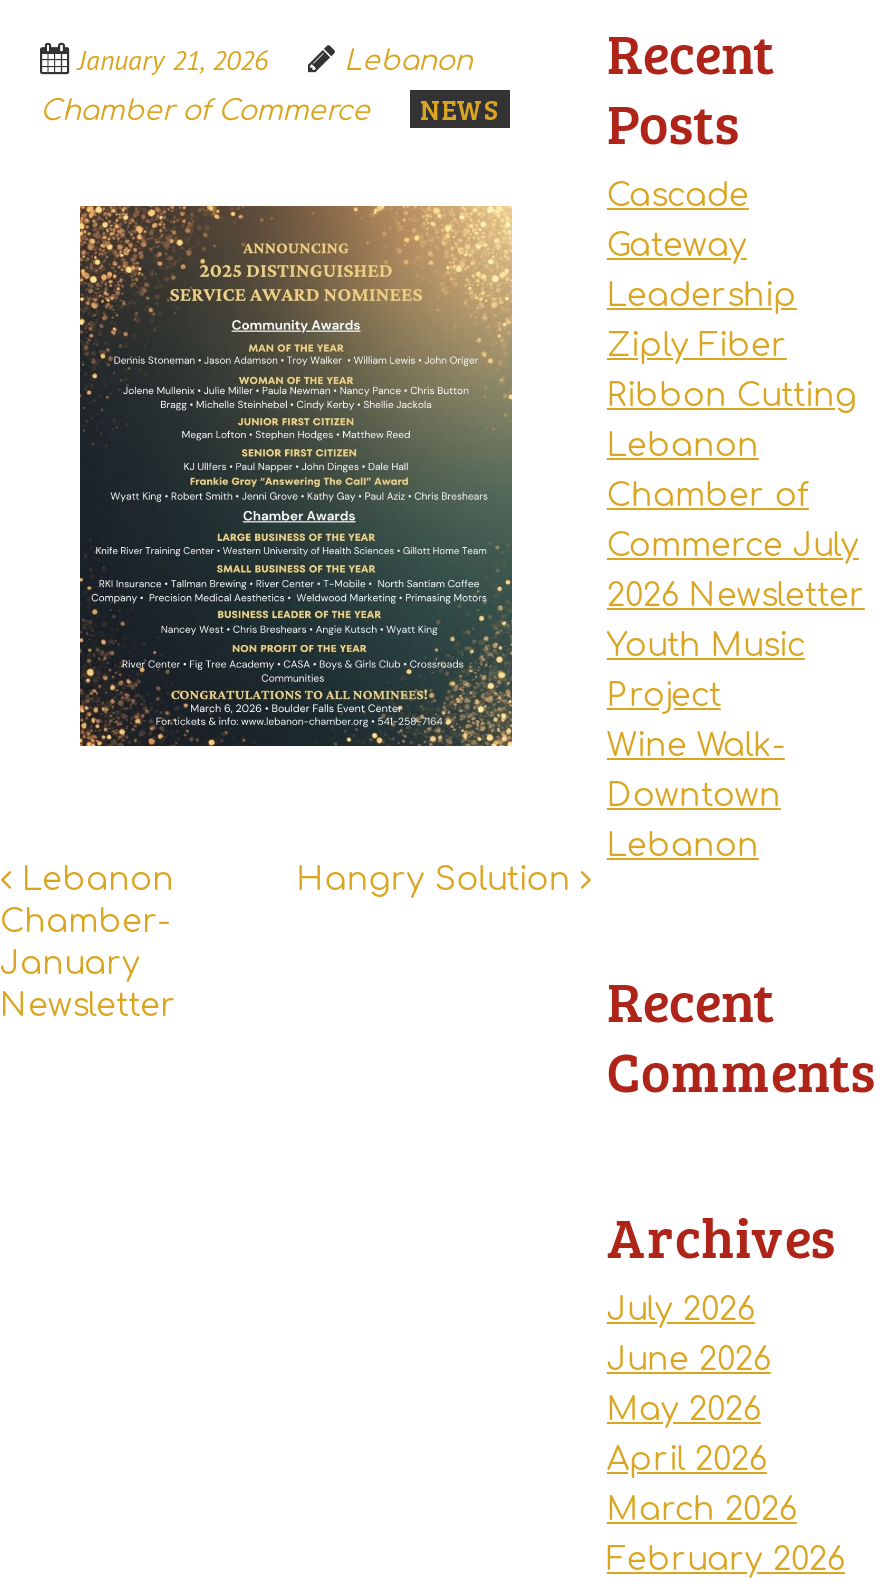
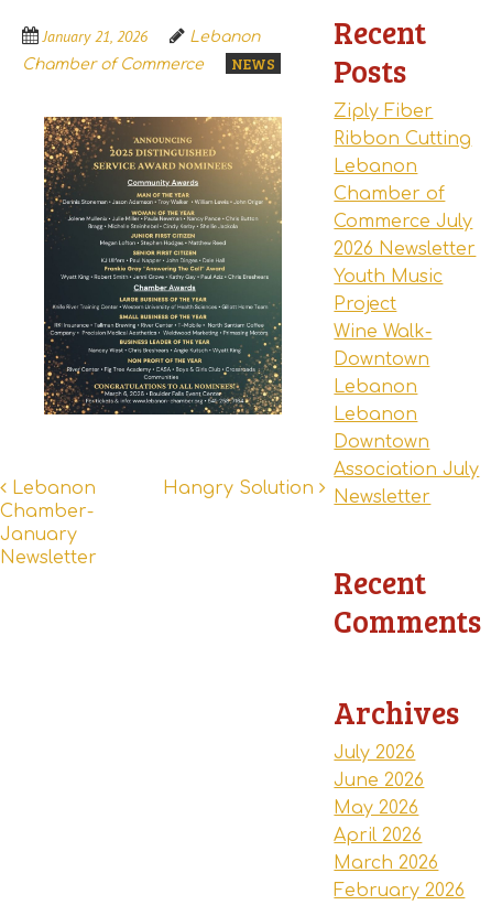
[607,178,797,314] Cascade | Gateway | Leadership -> none
moved [607,328,865,864] -> [334,101,476,397]: Ziply Fiber | Ribbon Cutting | Lebanon | ... | Downtown | Lebanon
[78,346,514,762] [image] -> [43,137,283,387] [image]
none -> [334,404,479,507] Lebanon | Downtown | Association July | Newsletter

